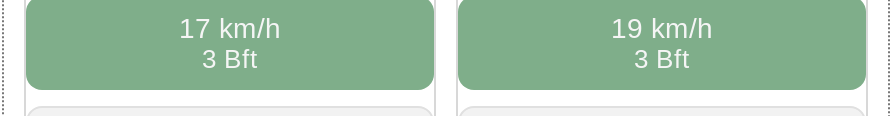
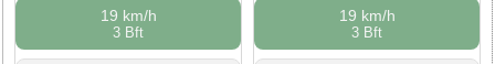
[179,12,281,44] 17 km/h -> [100,6,156,24] 19 km/h

